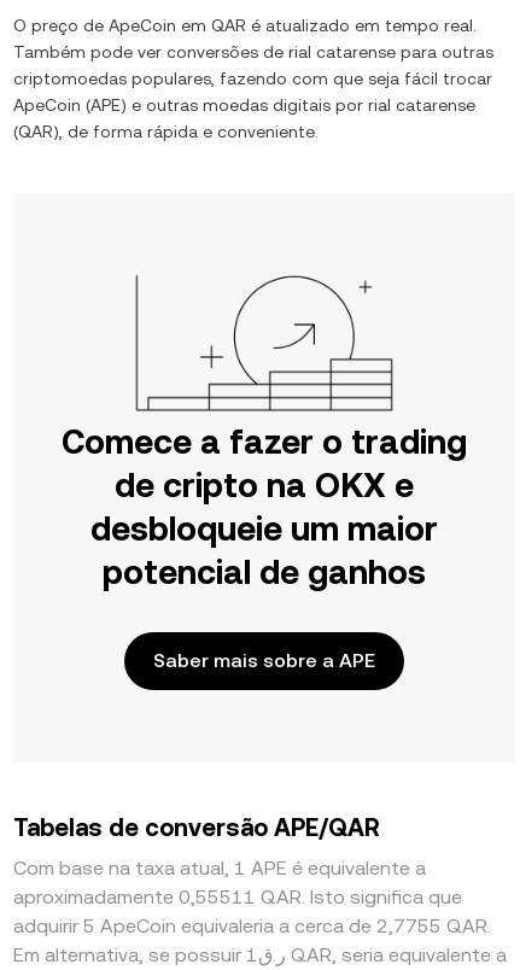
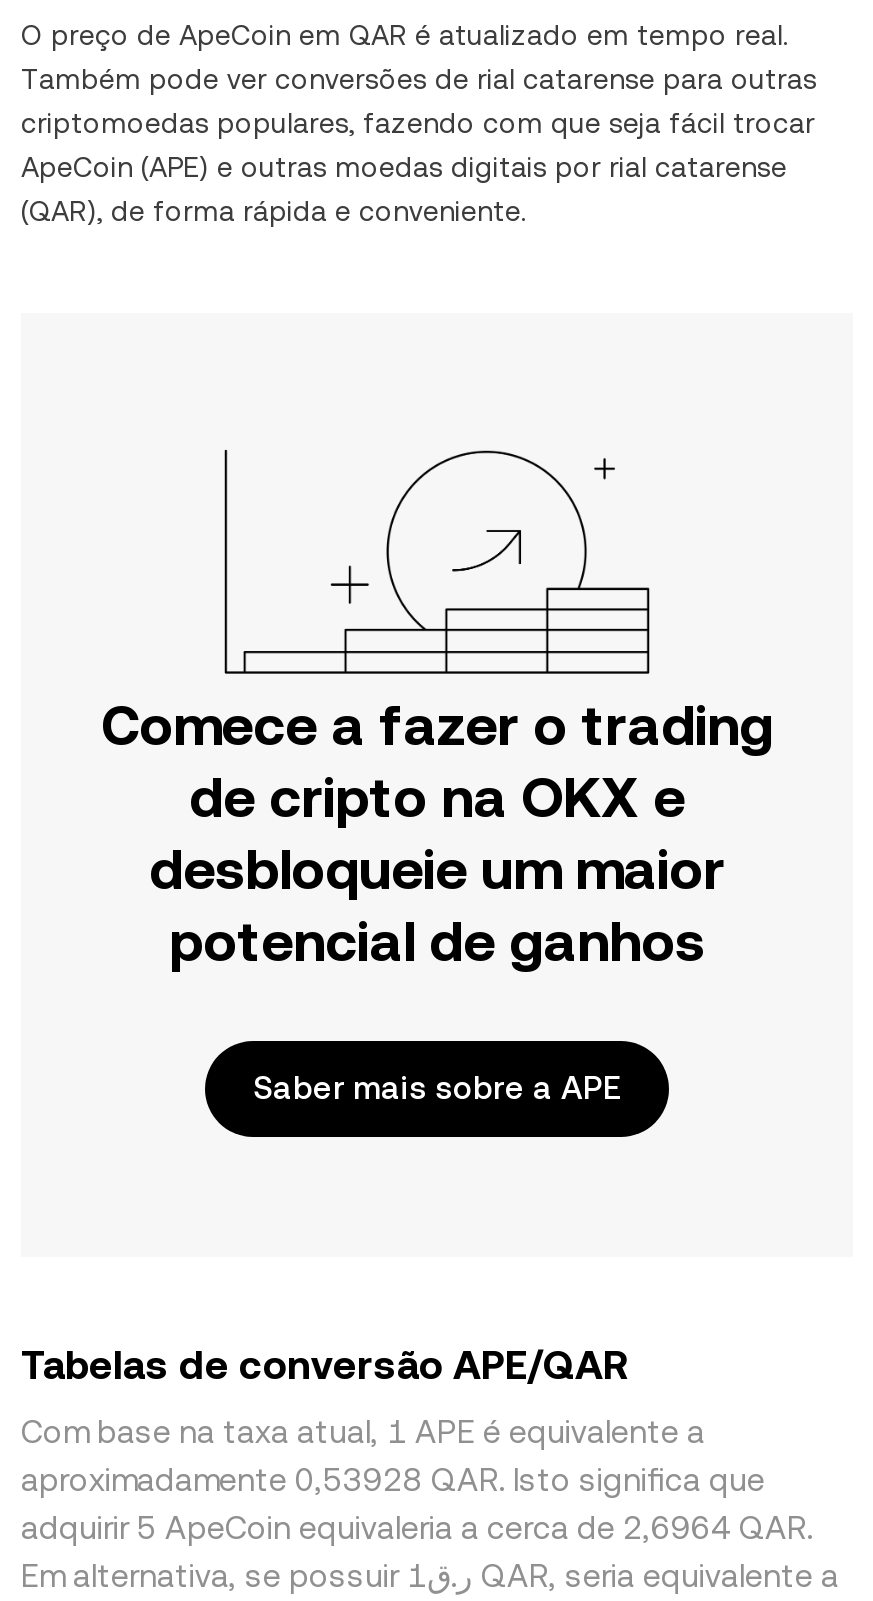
[13,886,462,908] aproximadamente 0,55511 QAR. Isto significa que -> [21,1461,765,1499] aproximadamente 0,53928 QAR. Isto significa que
[13,915,491,937] adquirir 5 ApeCoin equivaleria a cerca de 2,7755 QAR. -> [21,1509,813,1547] adquirir 5 ApeCoin equivaleria a cerca de 2,6964 QAR.

